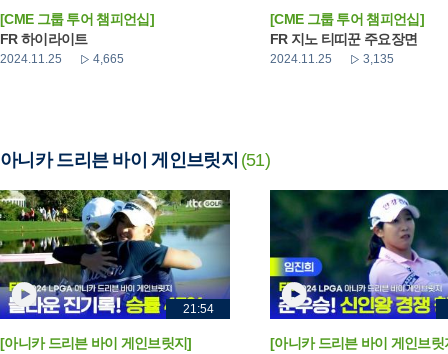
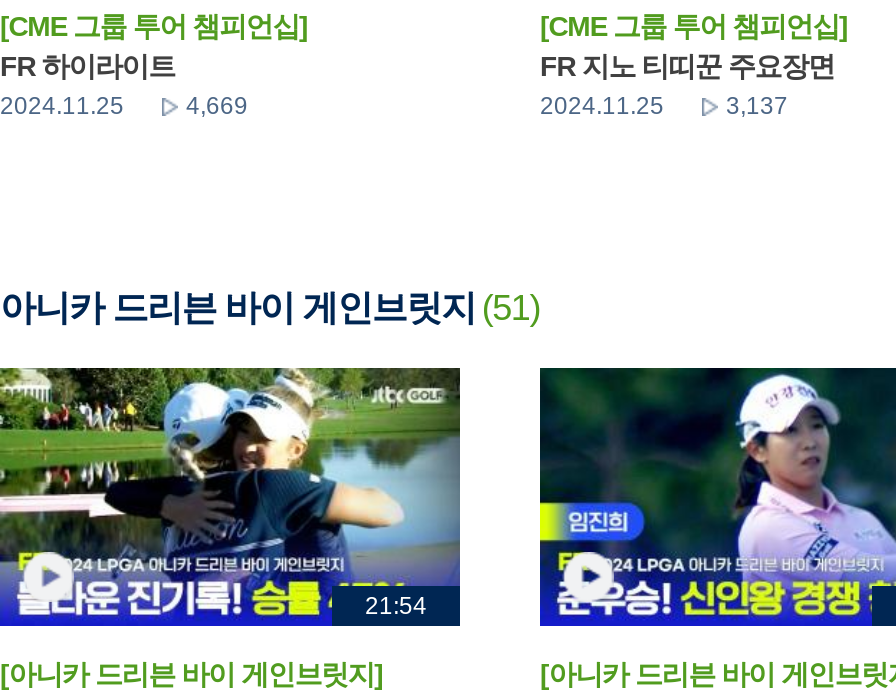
[93,52,124,66] 4,665 -> [186,92,248,120] 4,669
[363,52,394,66] 3,135 -> [726,92,788,120] 3,137

